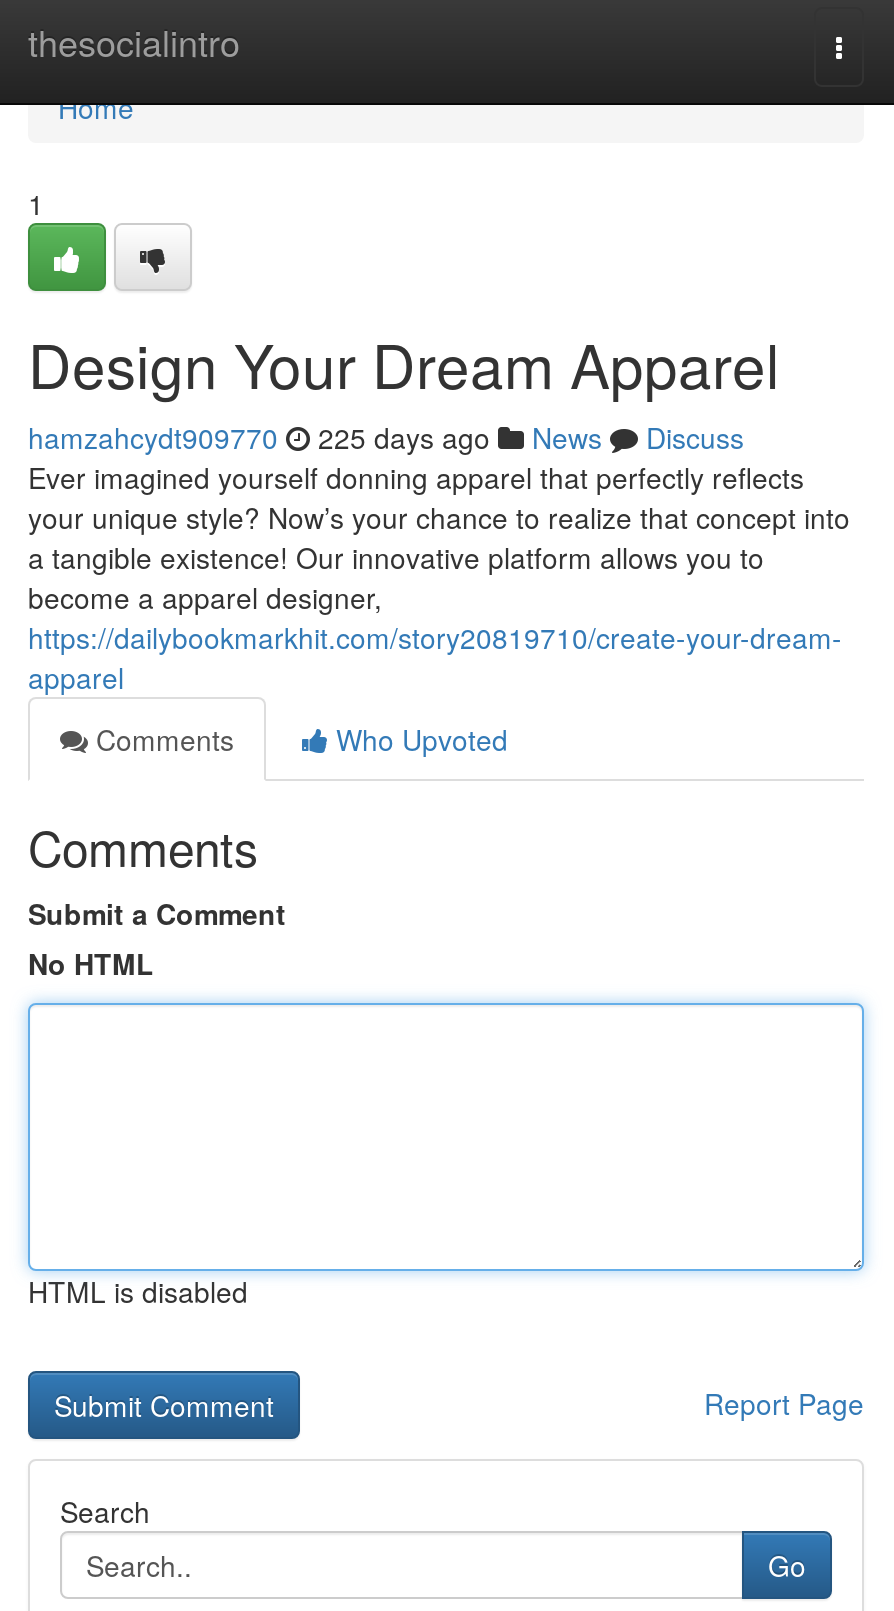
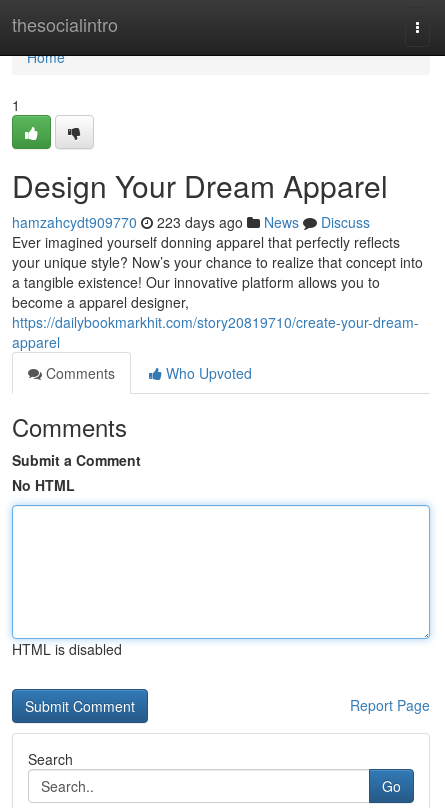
[28,417,744,457] hamzahcydt909770 225 days ago News Discuss -> [12,212,370,232] hamzahcydt909770 223 days ago News Discuss

